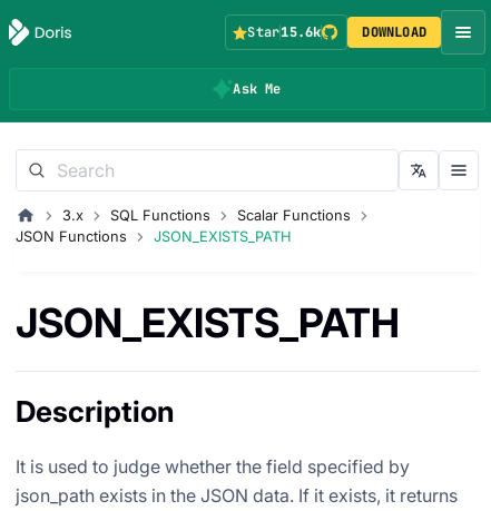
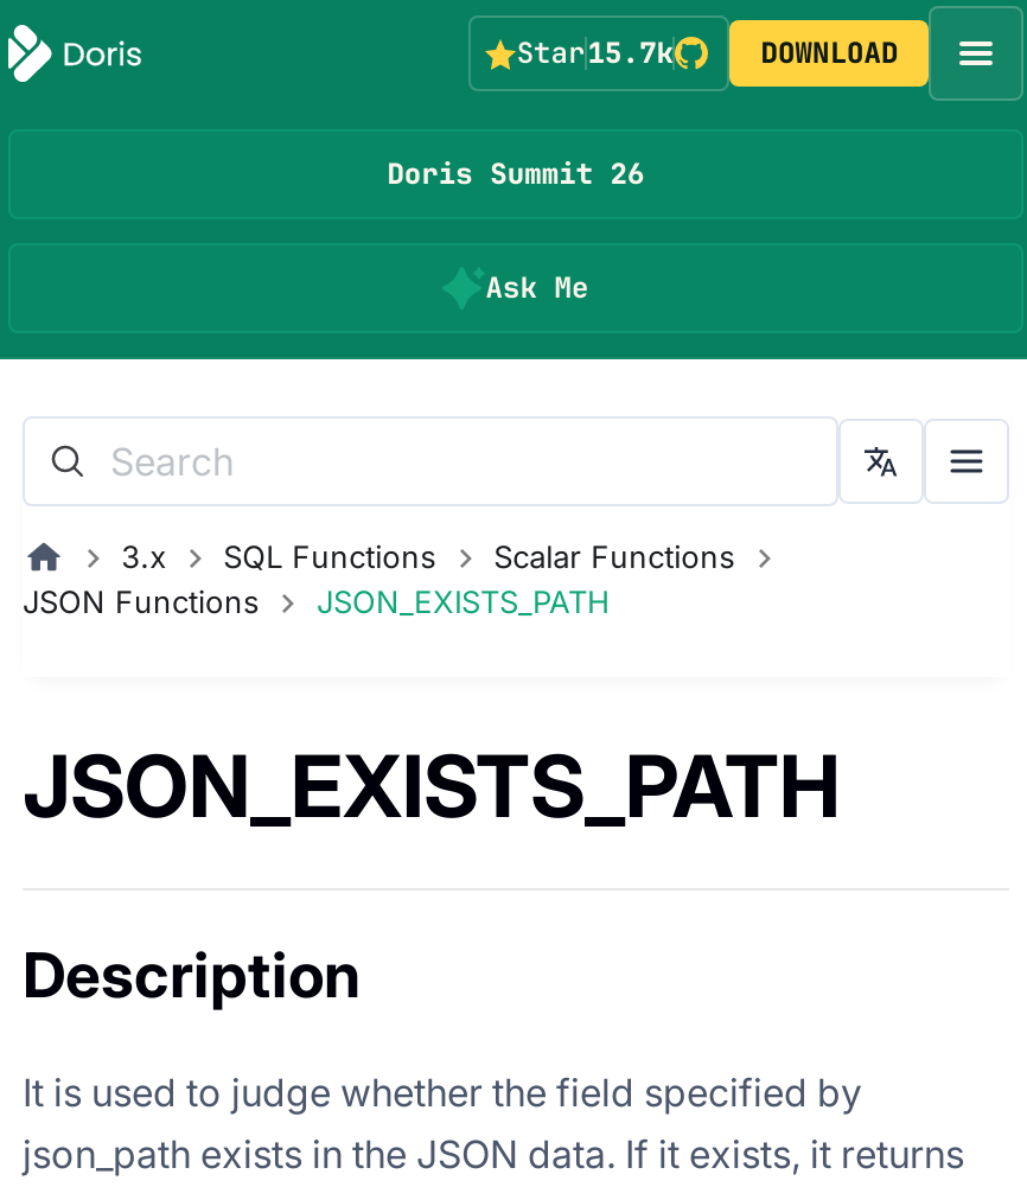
[248,23,321,41] Star15.6k -> [517,34,674,72] Star15.7k
none -> [387,155,645,193] Doris Summit 26

